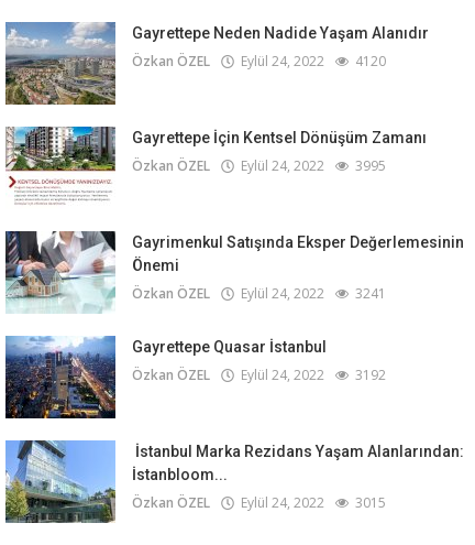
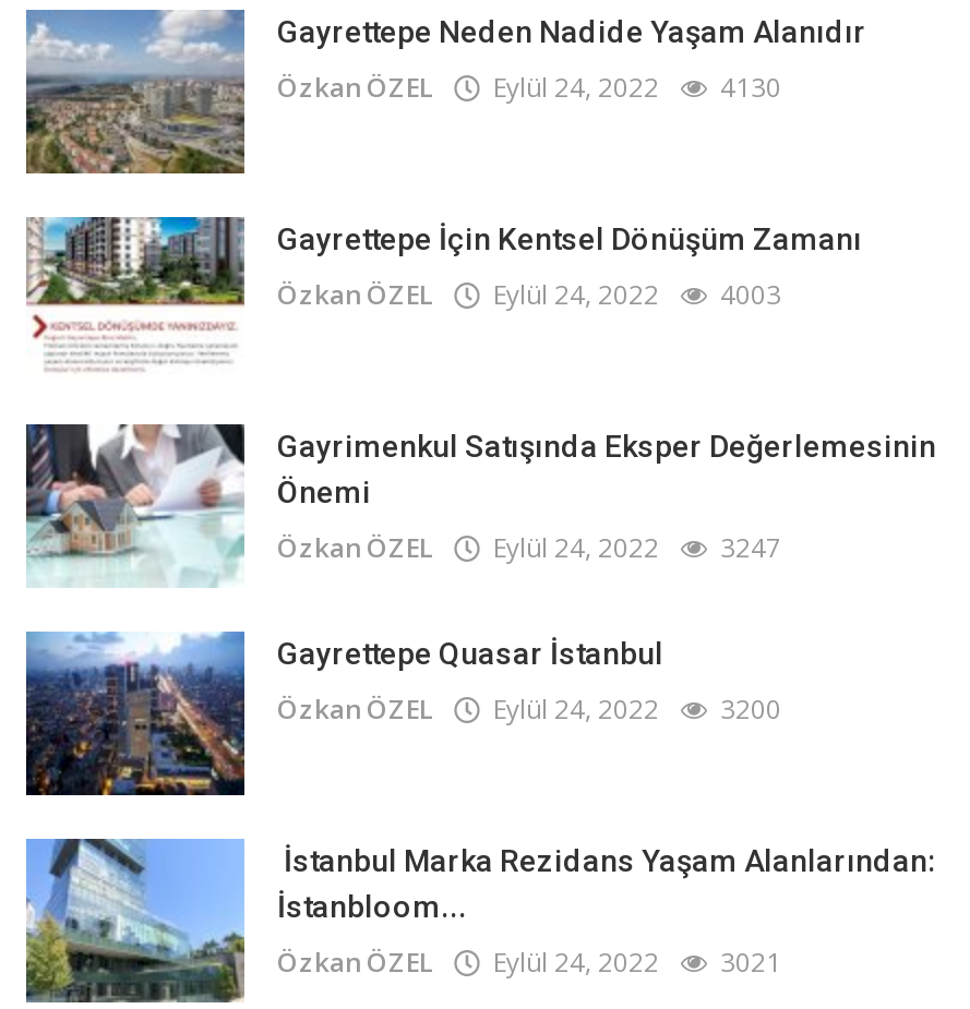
[132,51,386,70] Özkan ÖZEL Eylül 24, 2022 4120 -> [277,68,781,105] Özkan ÖZEL Eylül 24, 2022 4130
[132,156,386,175] Özkan ÖZEL Eylül 24, 2022 3995 -> [277,275,781,312] Özkan ÖZEL Eylül 24, 2022 4003
[132,284,386,302] Özkan ÖZEL Eylül 24, 2022 3241 -> [277,528,781,565] Özkan ÖZEL Eylül 24, 2022 3247
[132,365,386,384] Özkan ÖZEL Eylül 24, 2022 3192 -> [277,690,781,727] Özkan ÖZEL Eylül 24, 2022 3200
[132,493,386,512] Özkan ÖZEL Eylül 24, 2022 3015 -> [277,943,781,980] Özkan ÖZEL Eylül 24, 2022 3021

